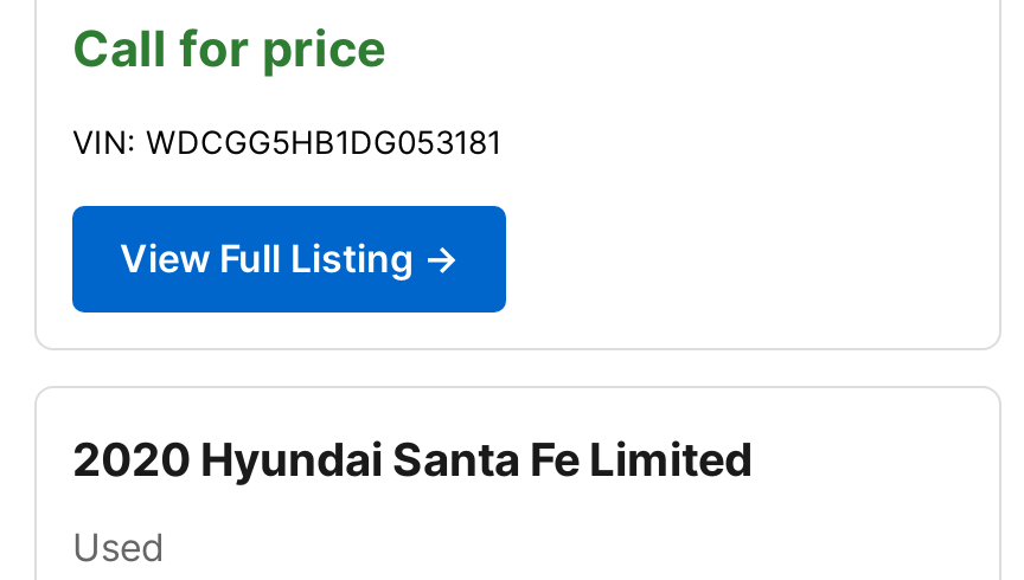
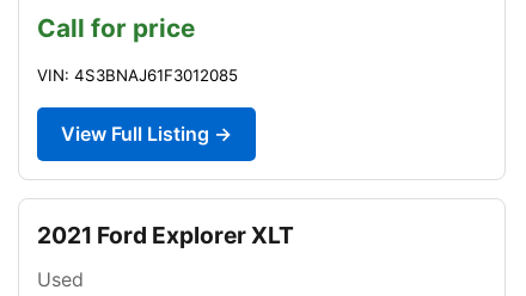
[72,123,501,161] VIN: WDCGG5HB1DG053181 -> [37,66,238,85] VIN: 4S3BNAJ61F3012085
[72,431,753,487] 2020 Hyundai Santa Fe Limited -> [37,221,294,249] 2021 Ford Explorer XLT

